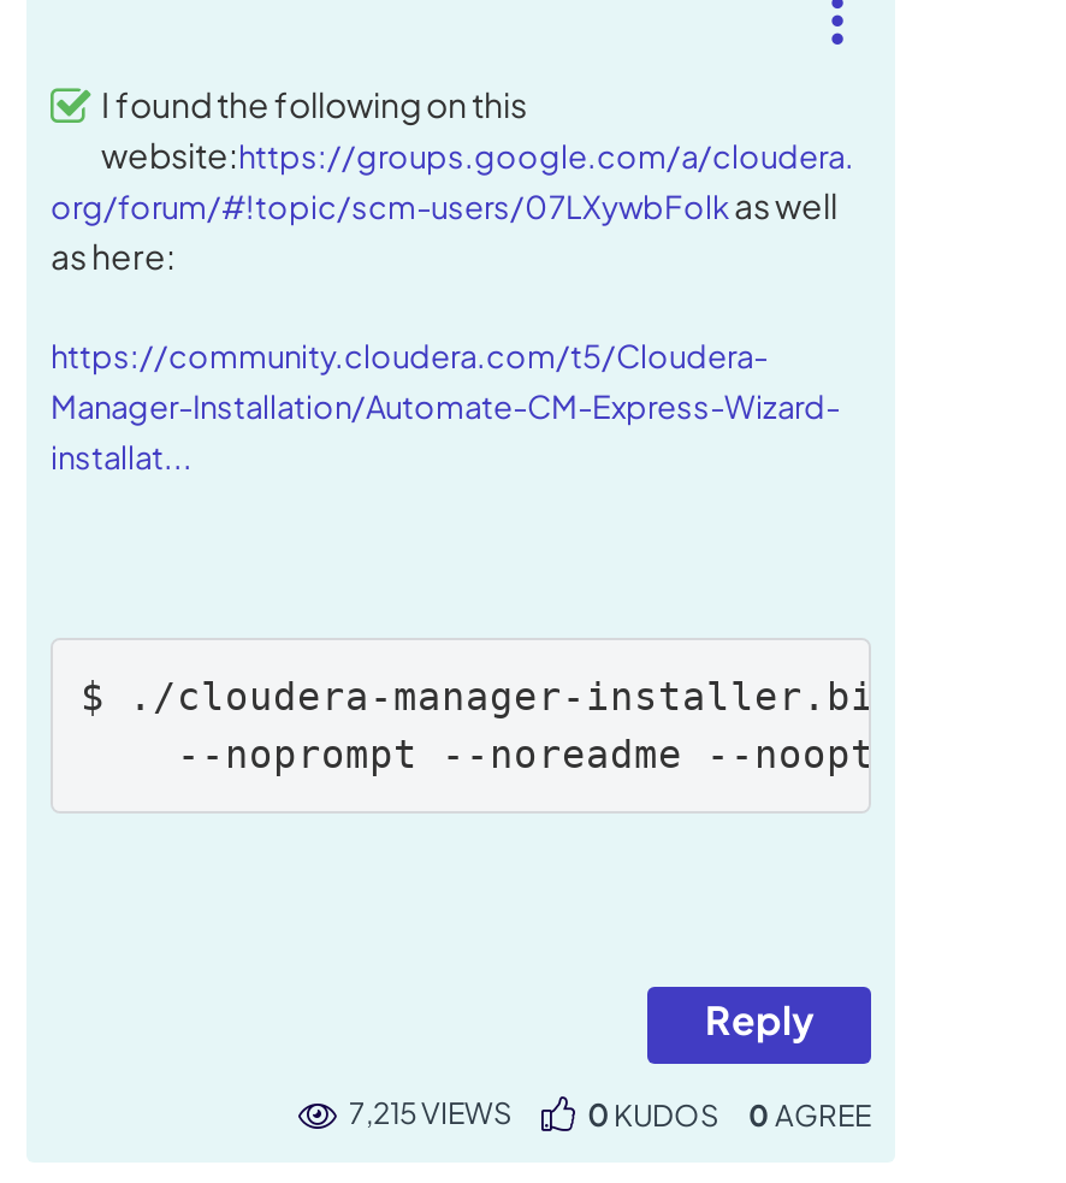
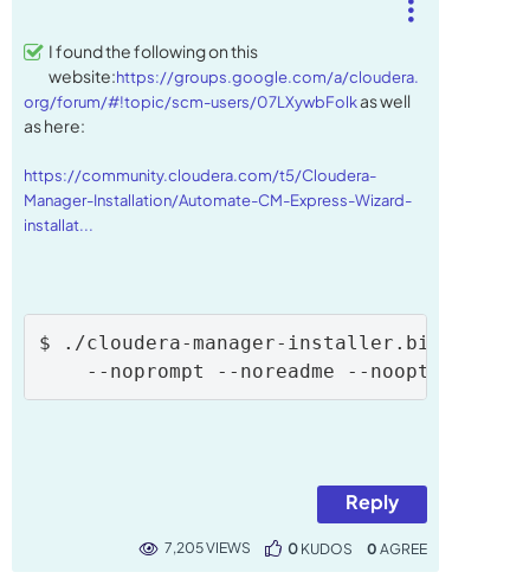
[349,1095,513,1131] 7,215 VIEWS -> [164,539,251,557] 7,205 VIEWS

